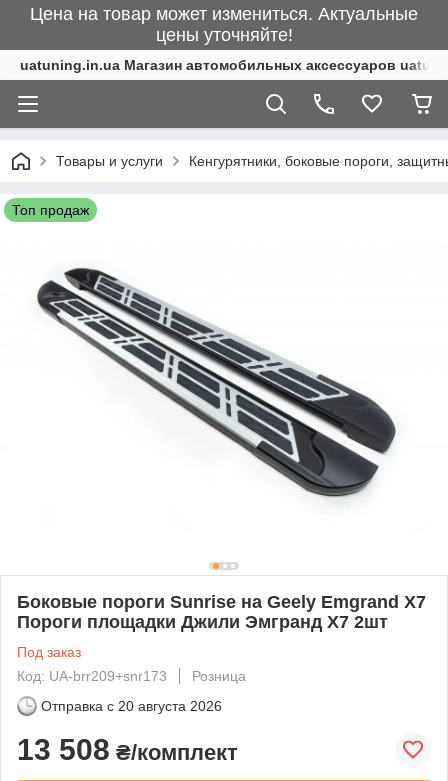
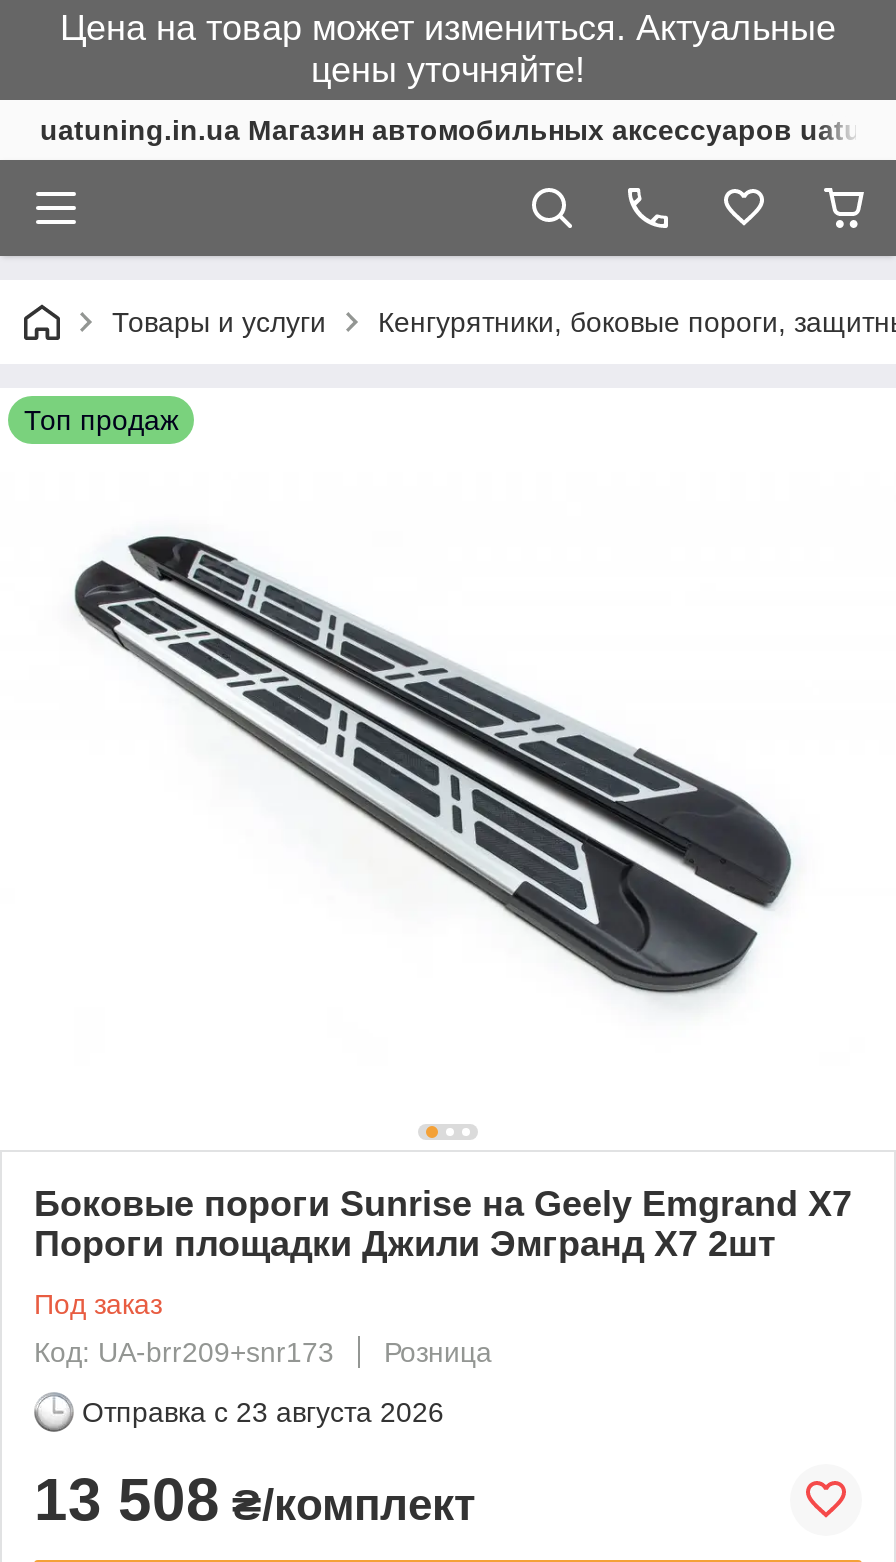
[41,698,222,714] Отправка с 20 августа 2026 -> [82,1396,444,1428] Отправка с 23 августа 2026

